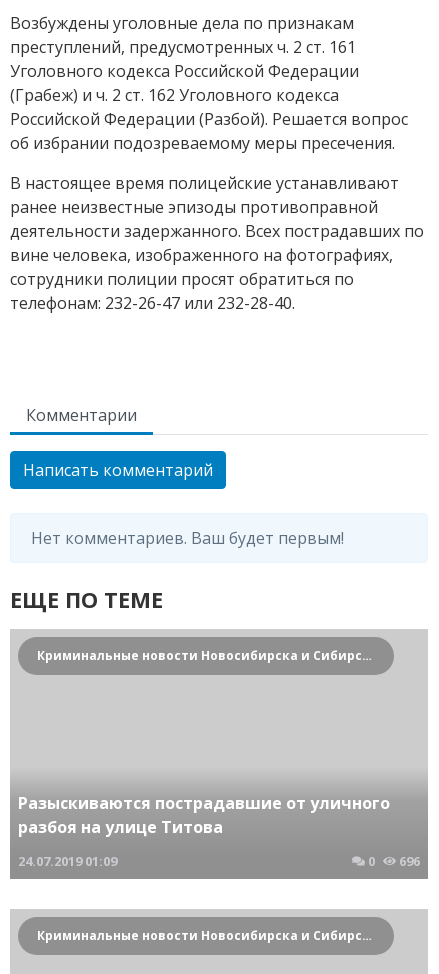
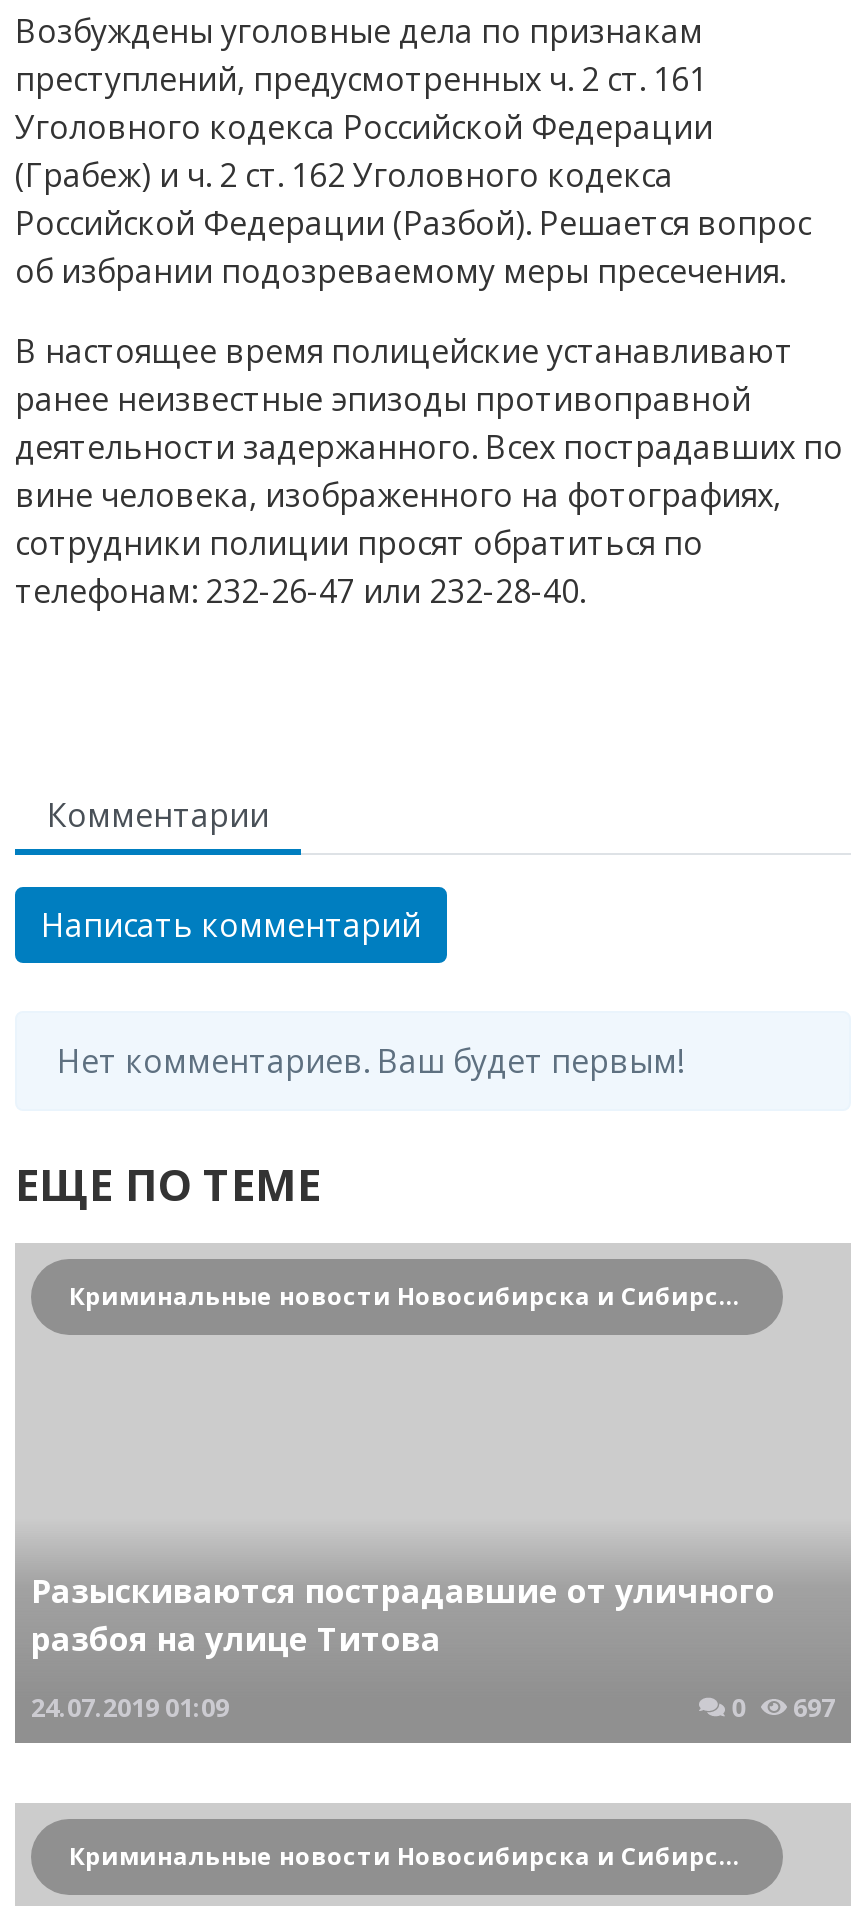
[365,852,420,870] 0 696 -> [725,1688,835,1724] 0 697

